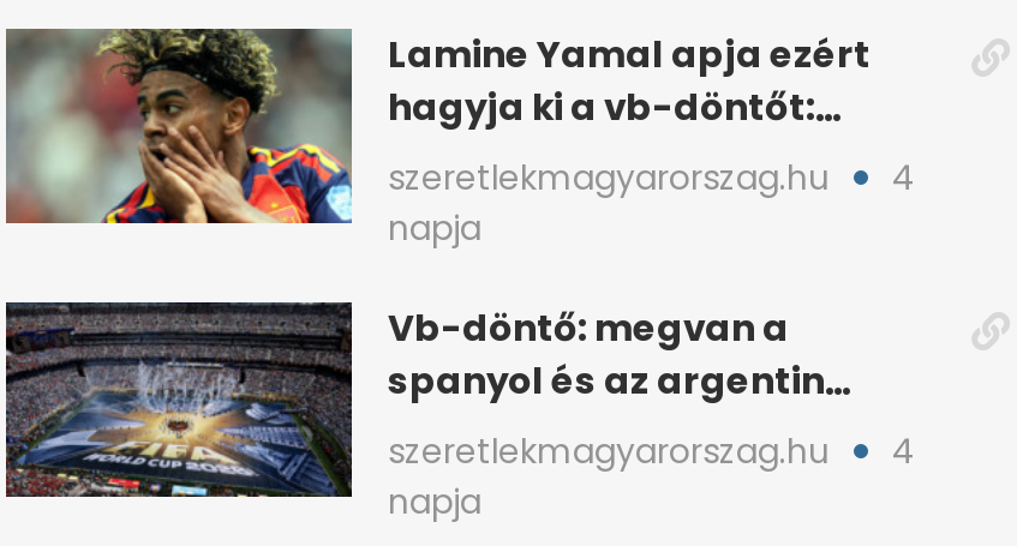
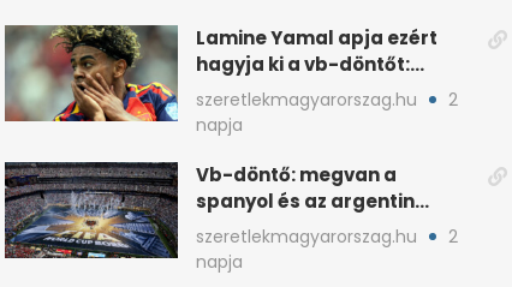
[892,154,916,202] 4 -> [448,87,458,111] 2
[892,428,916,476] 4 -> [448,224,458,248] 2

